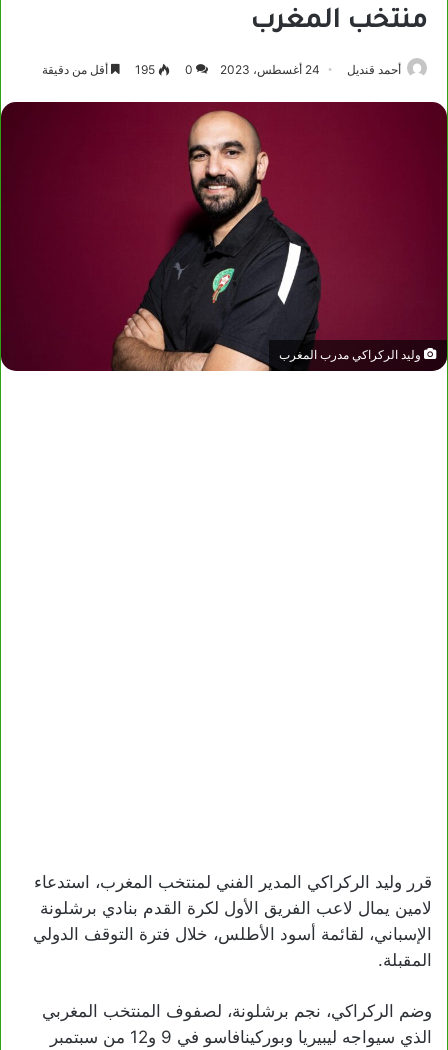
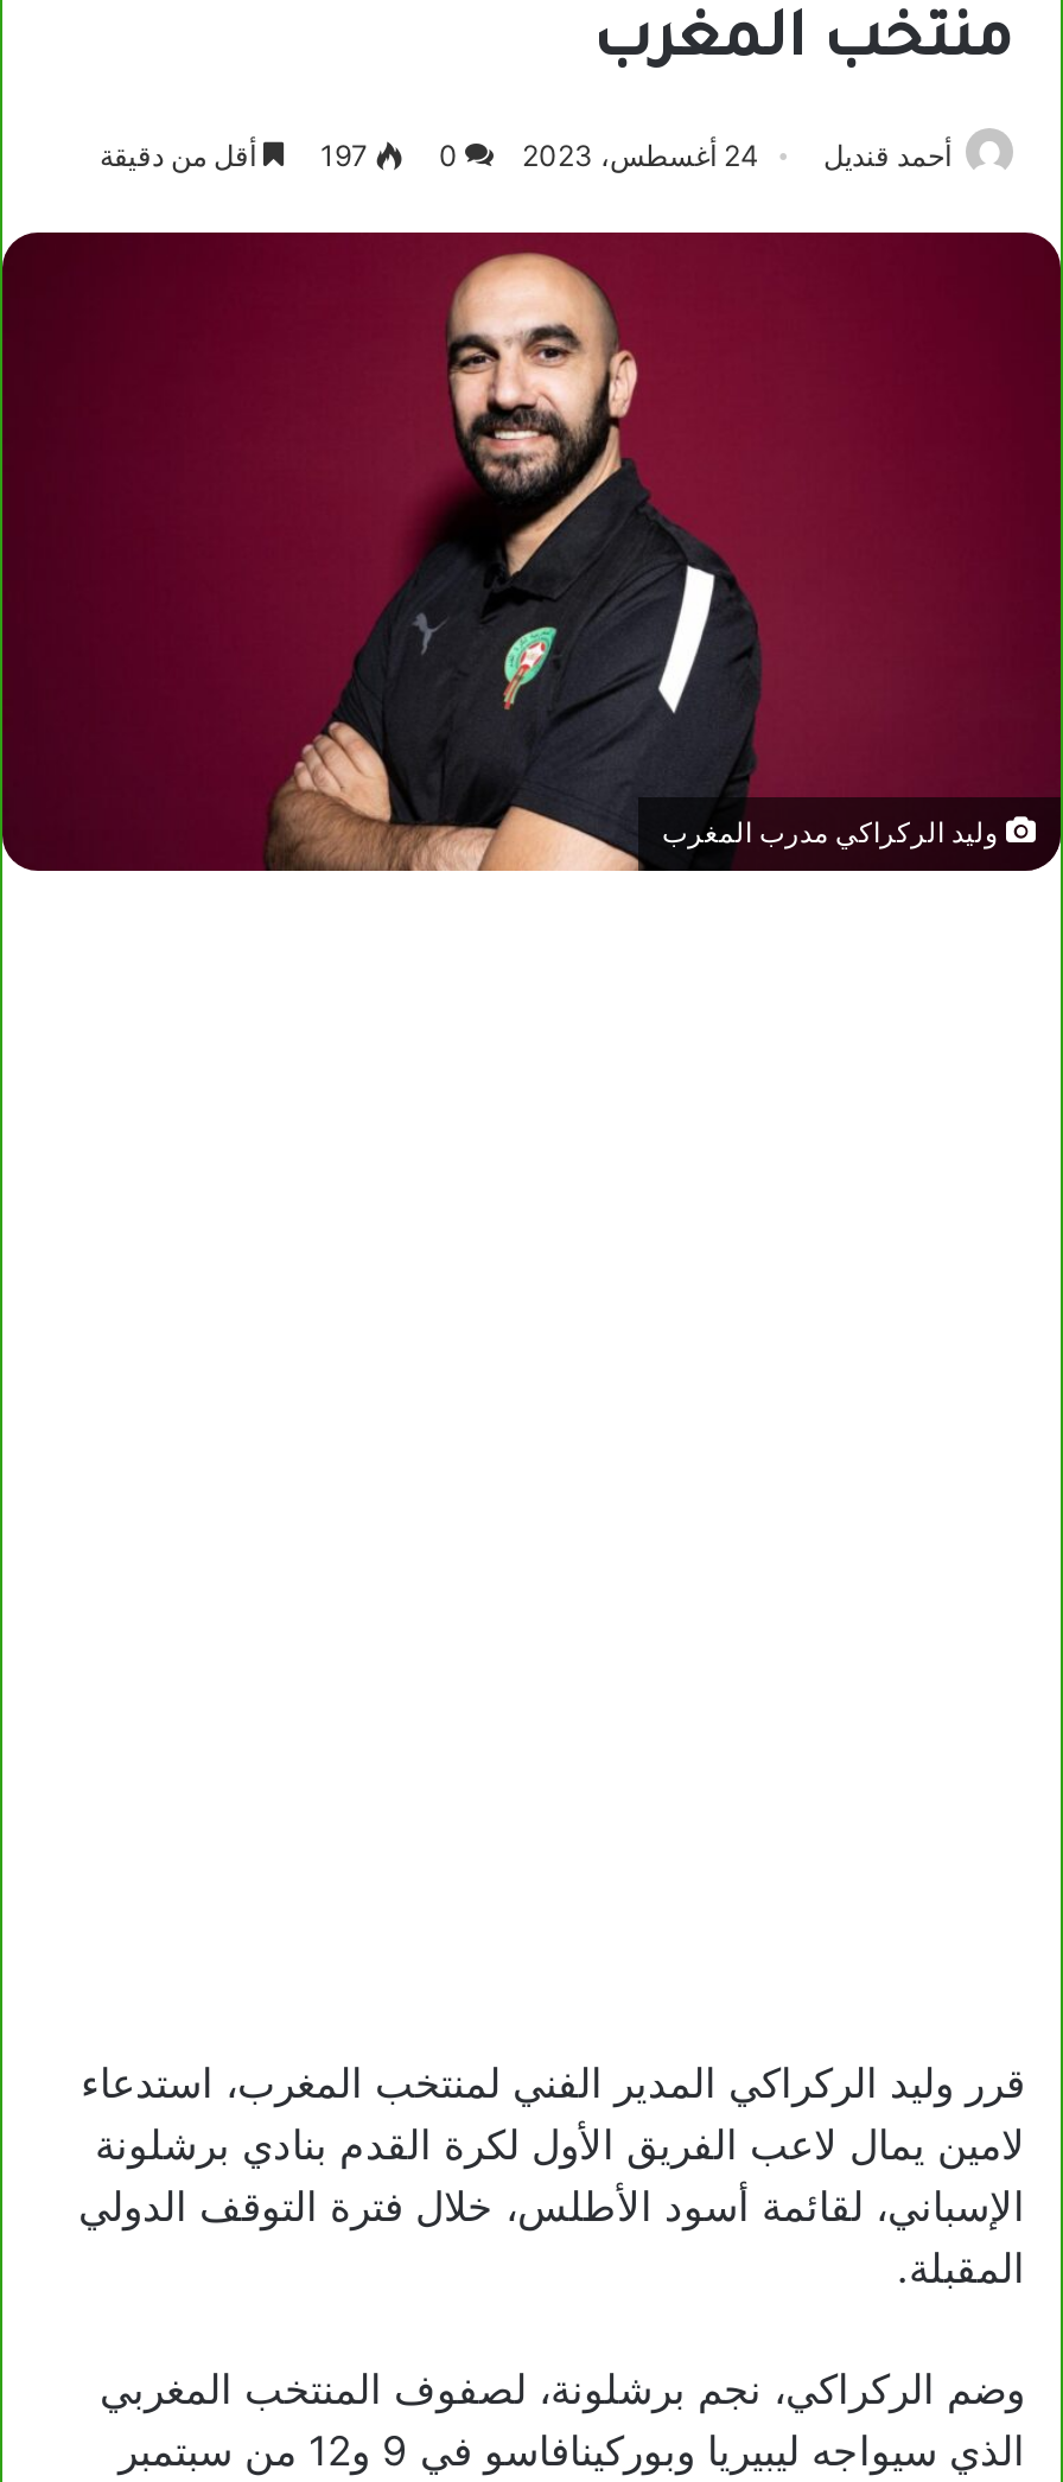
[135,62,155,77] 195 -> [320,138,368,173] 197

